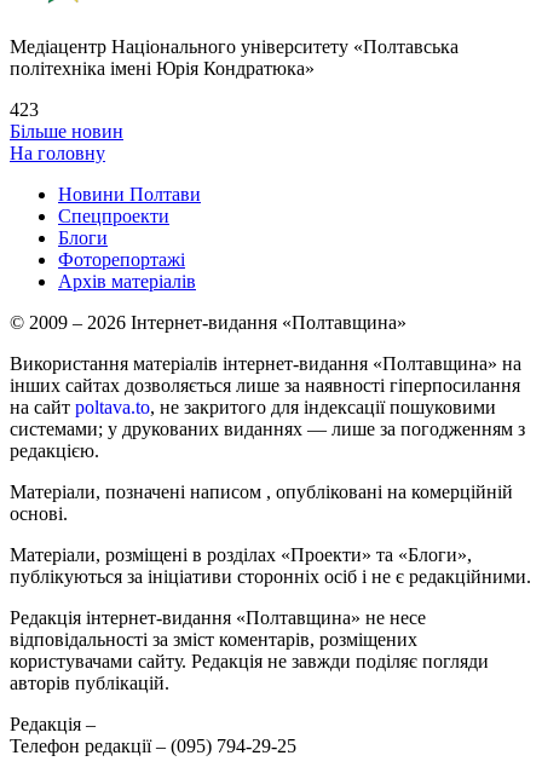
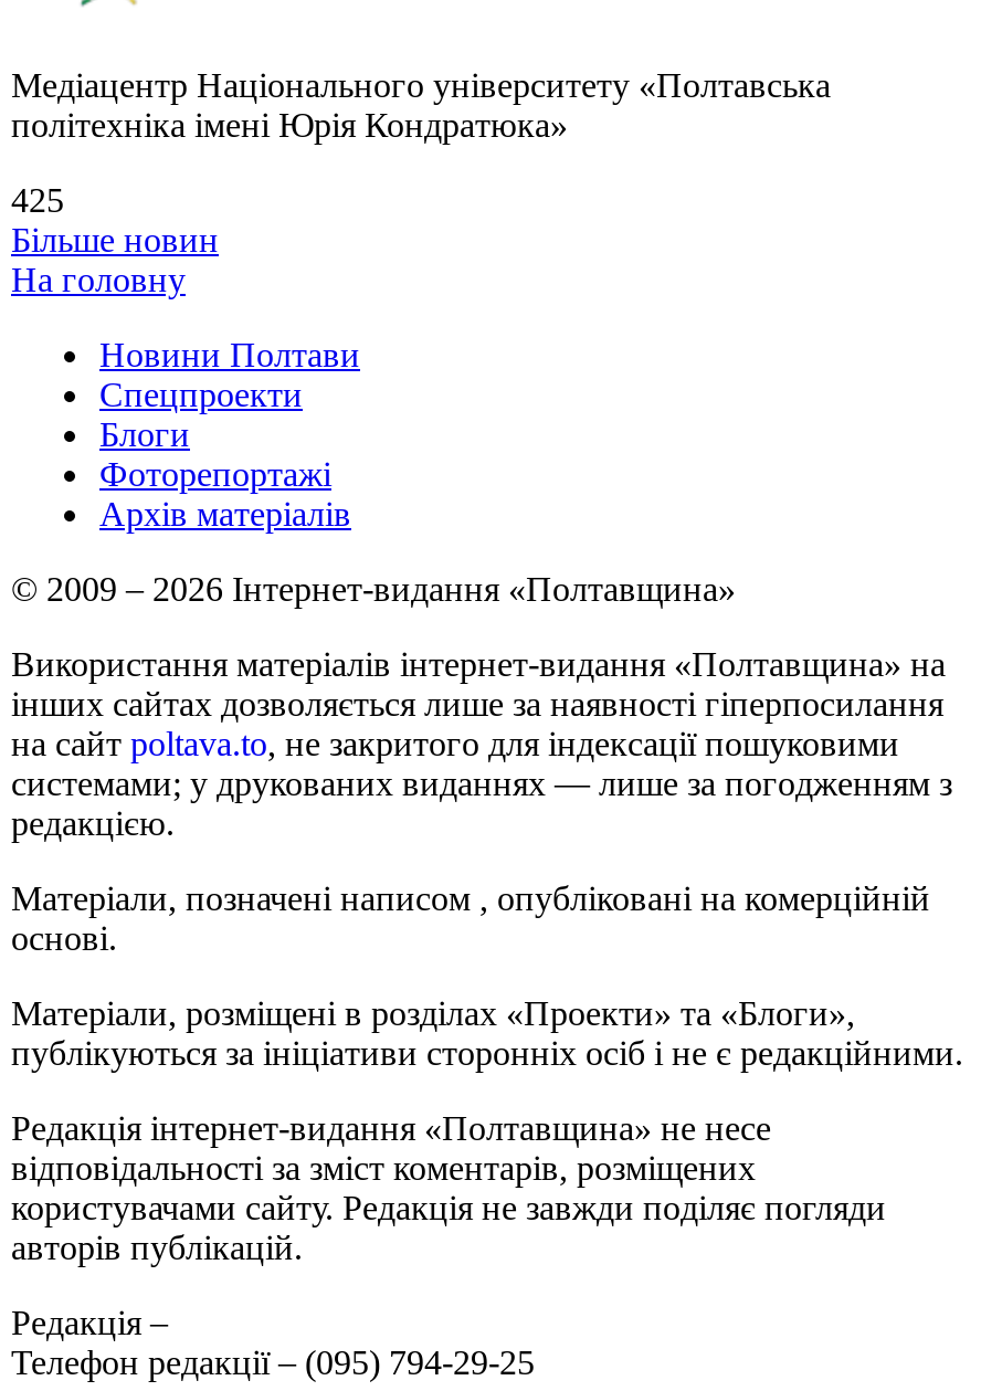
[10,99,39,120] 423 -> [11,181,64,219] 425

